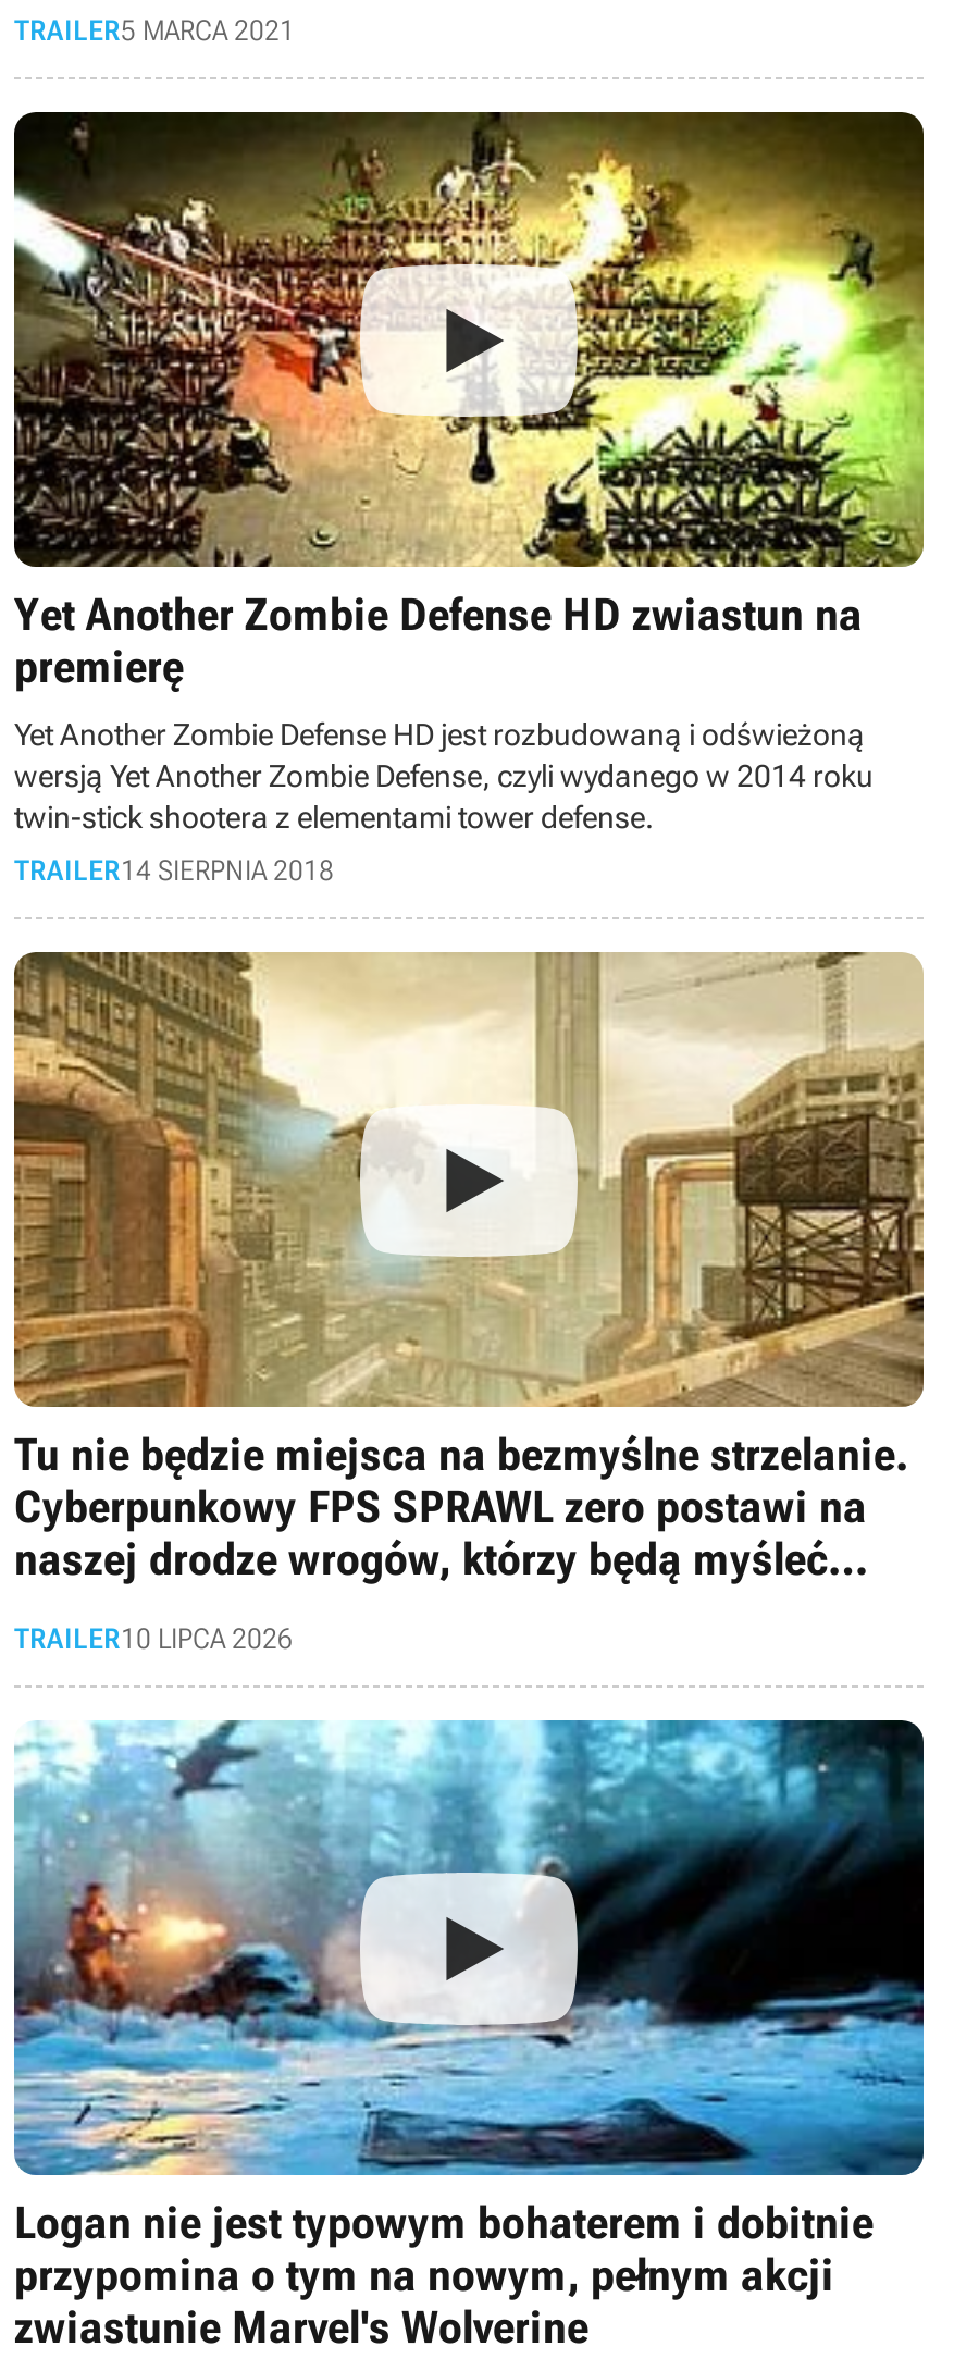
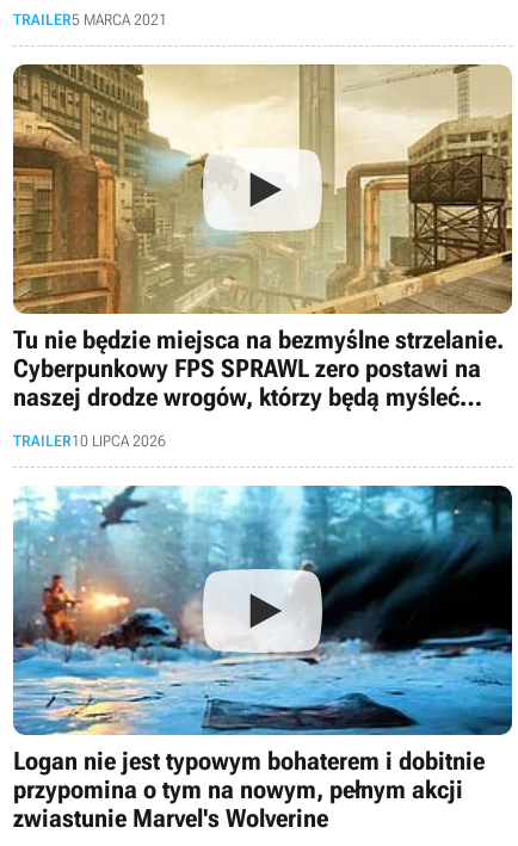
[12,110,926,887] [image] | Yet Another Zombie Defense HD zwiastun na | premierę | Yet Another Zombie Defense HD jest rozbudowaną i odświeżoną | wersją Yet Another Zombie Defense, czyli wydanego w 2014 roku | twin-stick shootera z elementami tower defense. | TRAILER14 SIERPNIA 2018 -> none

